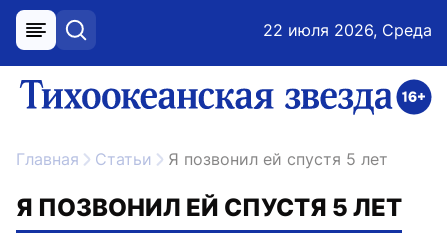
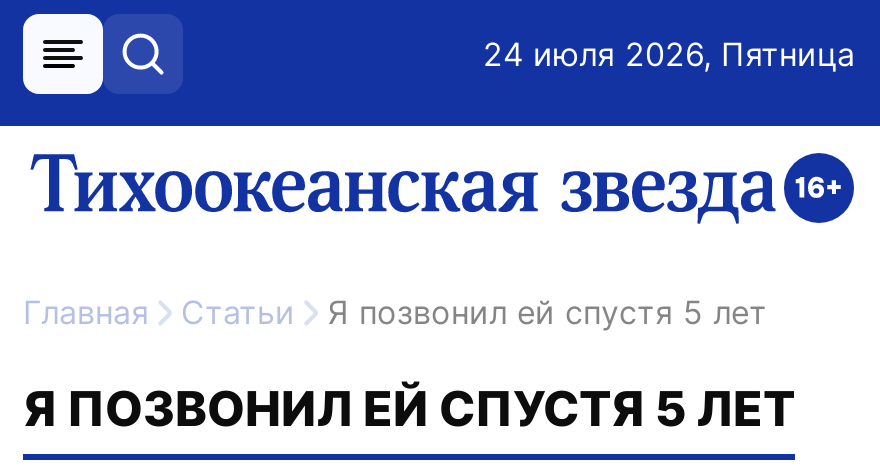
[263,20,432,40] 22 июля 2026, Среда -> [483,34,855,74] 24 июля 2026, Пятница

